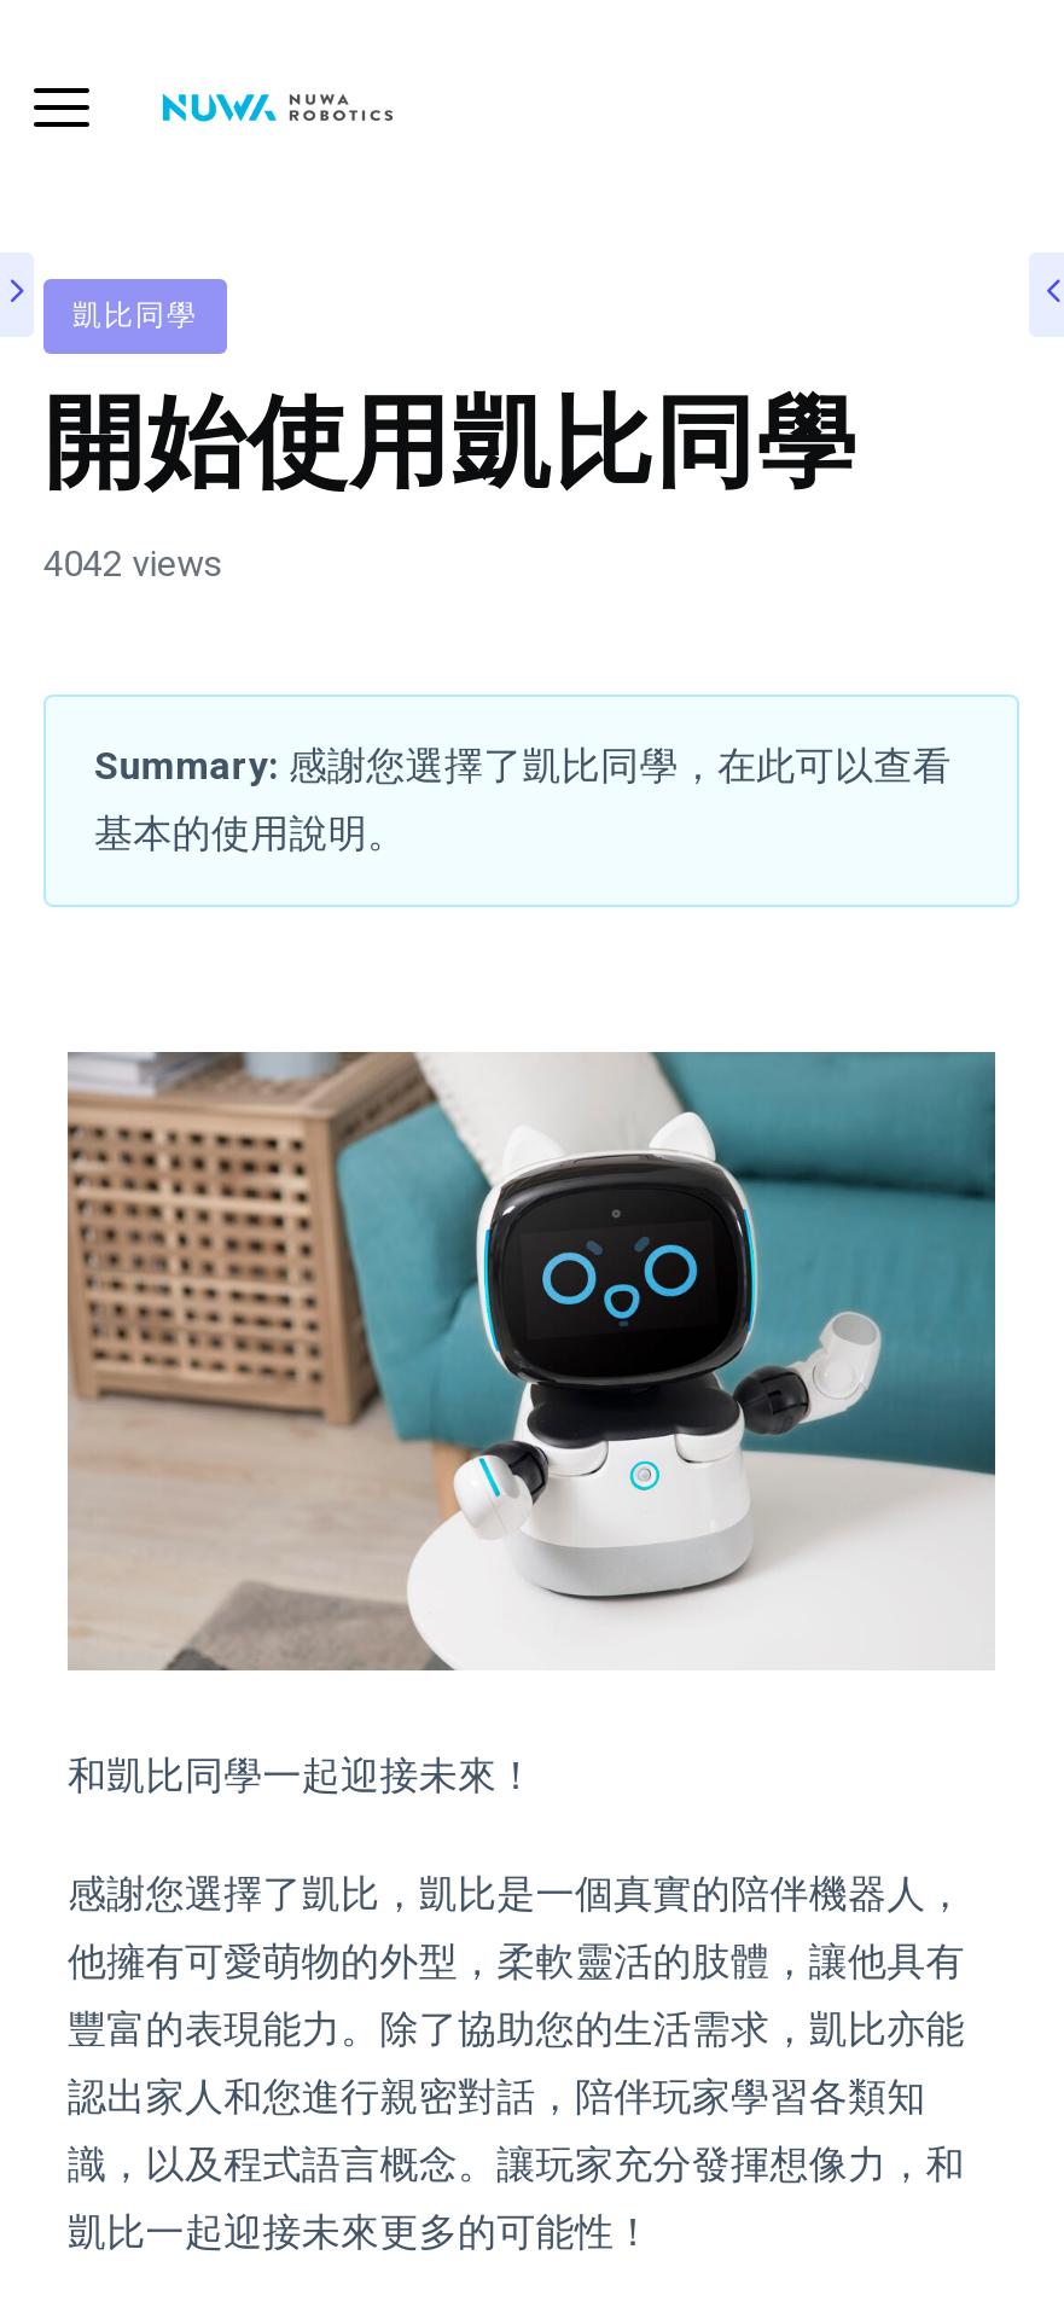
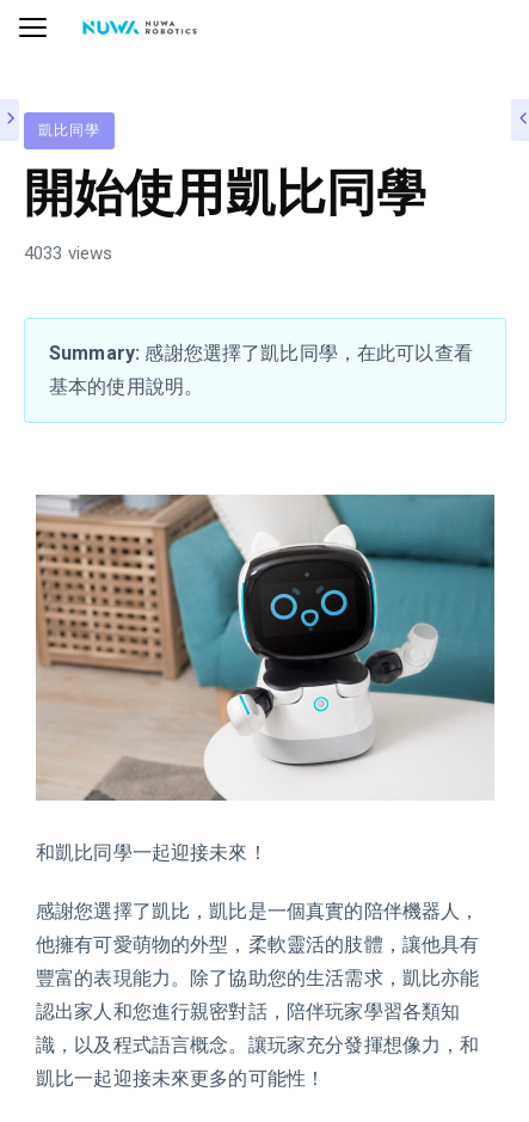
[43,542,223,586] 4042 views -> [24,243,113,264] 4033 views

